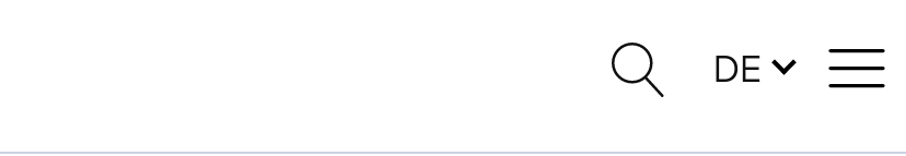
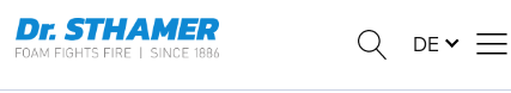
none -> [14,17,220,57] [image]

